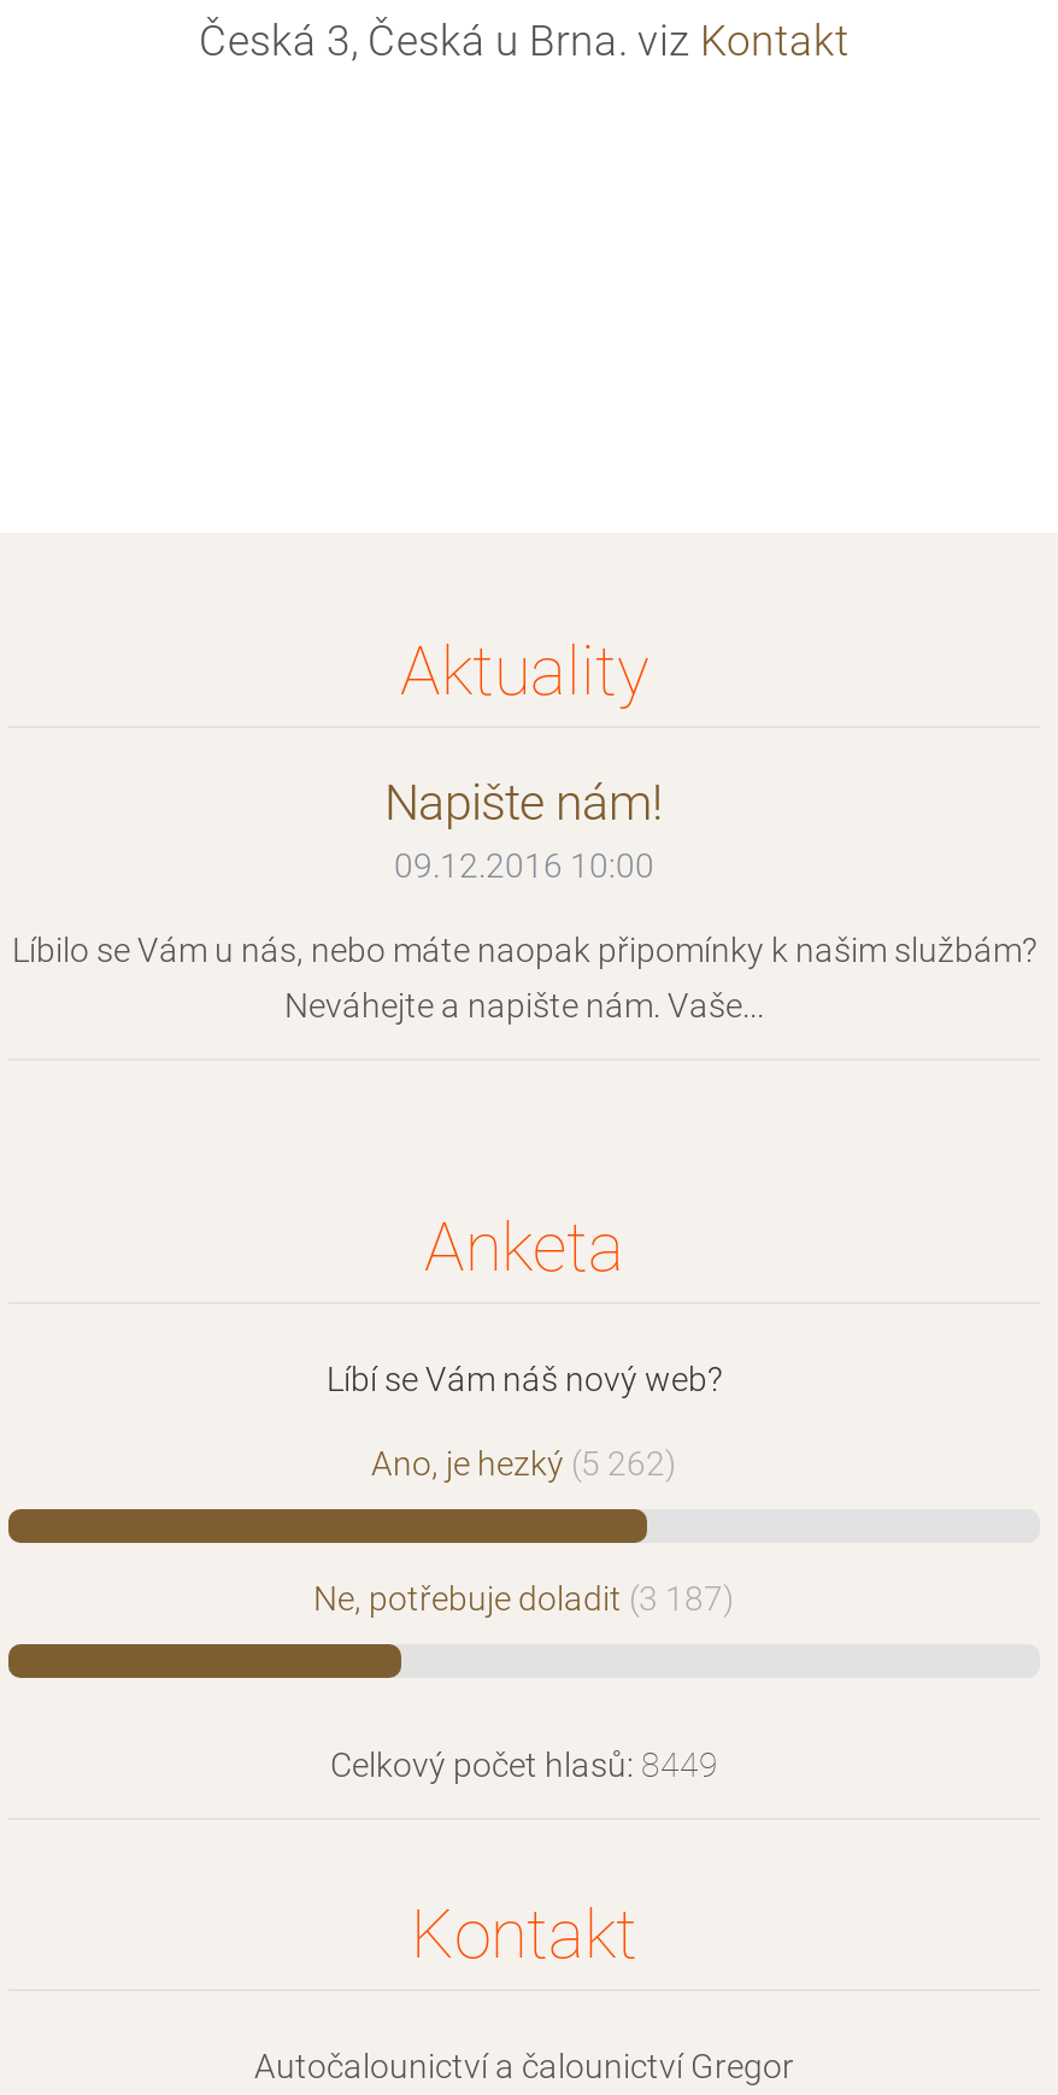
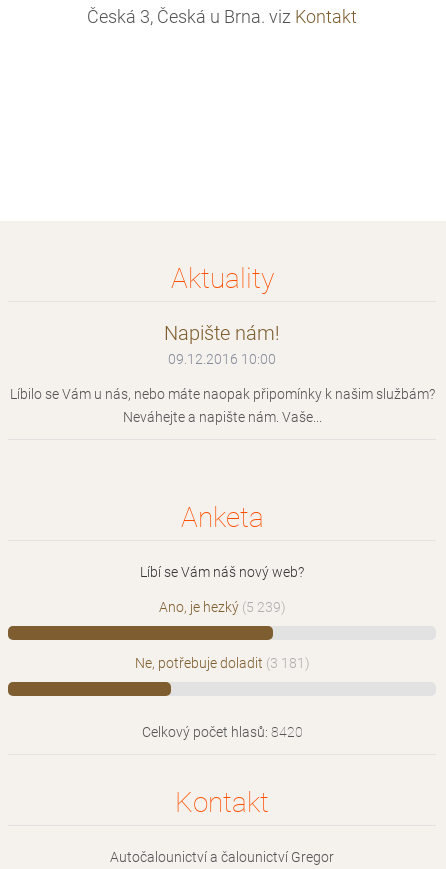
[371,1444,677,1482] Ano, je hezký (5 262) -> [158,599,285,615] Ano, je hezký (5 239)
[313,1579,735,1617] Ne, potřebuje doladit (3 187) -> [134,655,309,671] Ne, potřebuje doladit (3 181)
[330,1745,718,1784] Celkový počet hlasů: 8449 -> [141,724,302,740] Celkový počet hlasů: 8420

